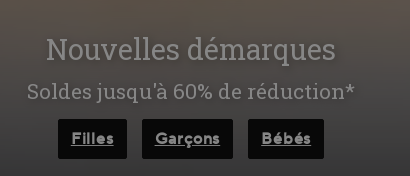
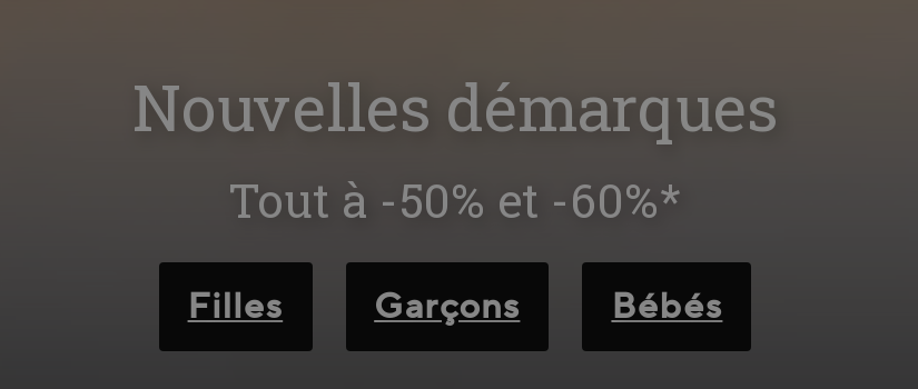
[27,77,355,105] Soldes jusqu'à 60% de réduction* -> [228,168,682,230] Tout à -50% et -60%*

